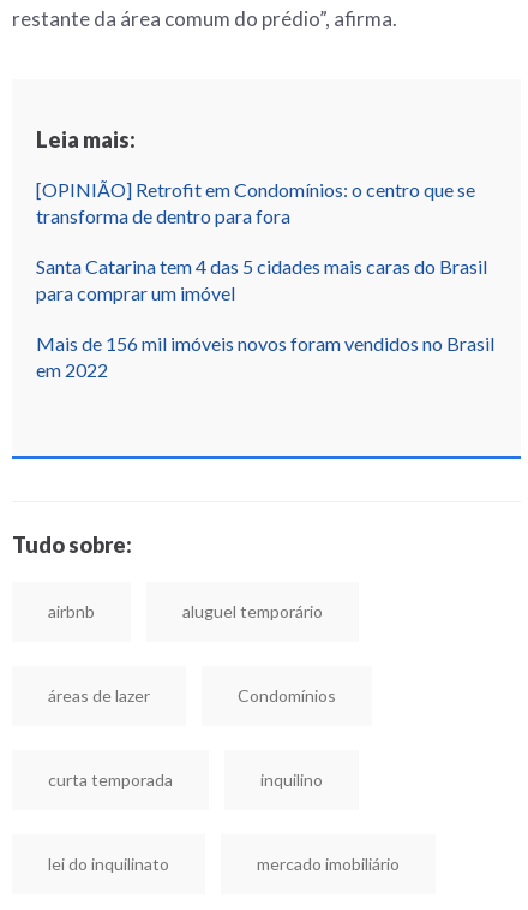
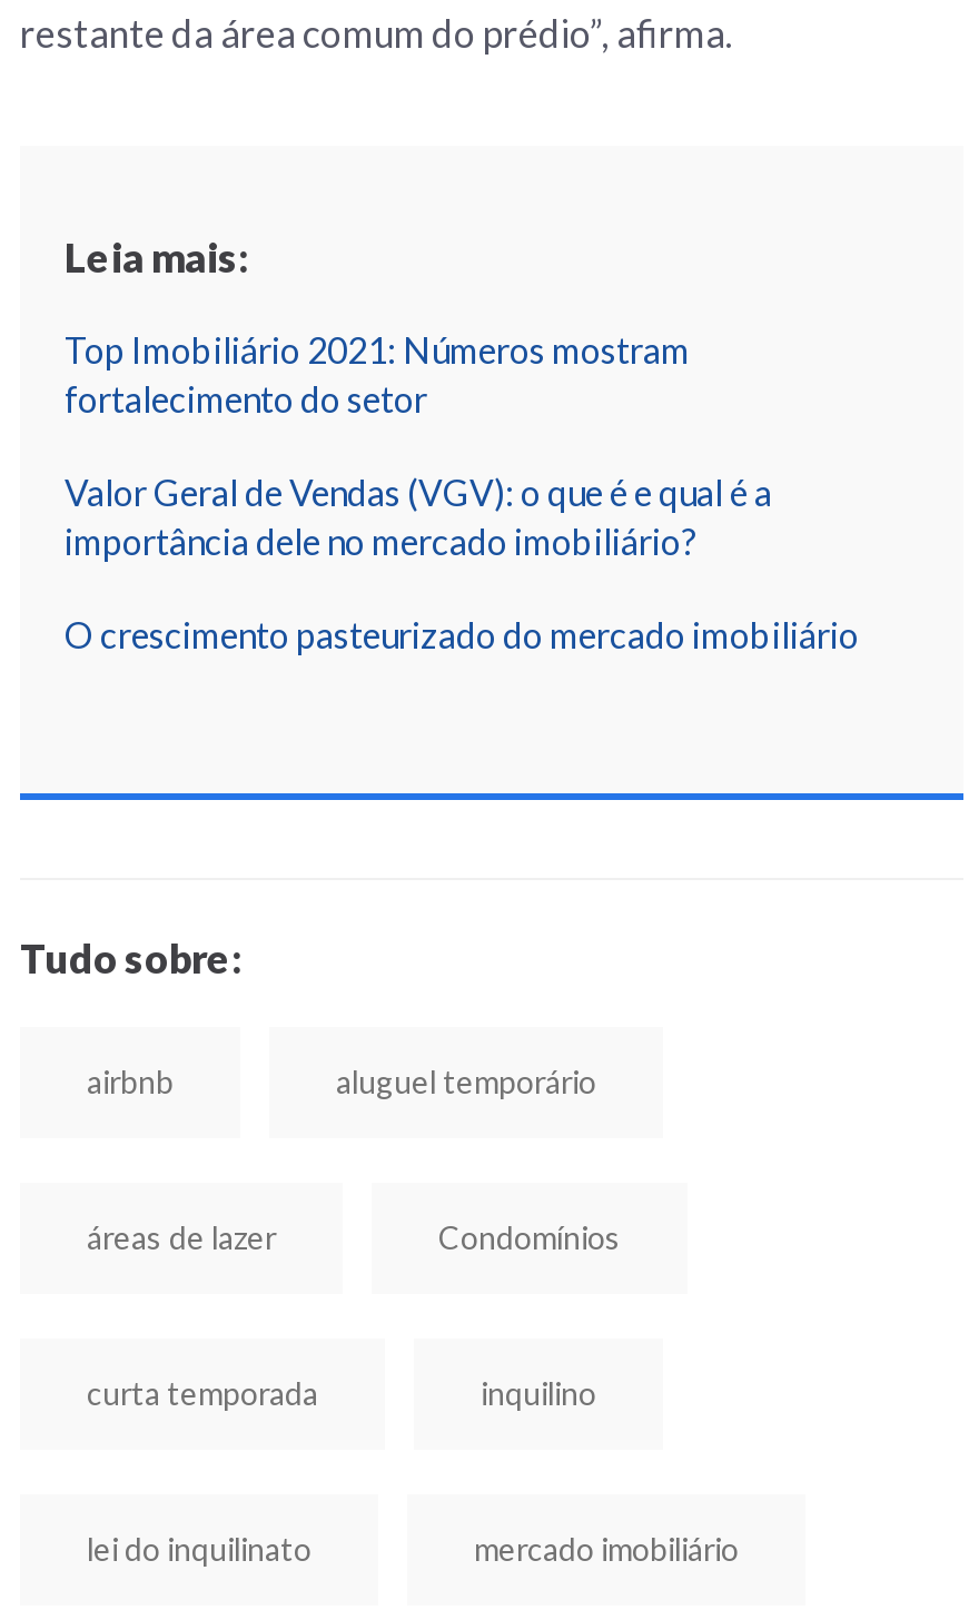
[36,178,475,227] [OPINIÃO] Retrofit em Condomínios: o centro que se | transforma de dentro para fora -> [65,328,690,419] Top Imobiliário 2021: Números mostram | fortalecimento do setor
[36,255,487,304] Santa Catarina tem 4 das 5 cidades mais caras do Brasil | para comprar um imóvel -> [65,471,772,562] Valor Geral de Vendas (VGV): o que é e qual é a | importância dele no mercado imobiliário?
[36,332,494,381] Mais de 156 mil imóveis novos foram vendidos no Brasil | em 2022 -> [65,613,859,655] O crescimento pasteurizado do mercado imobiliário

